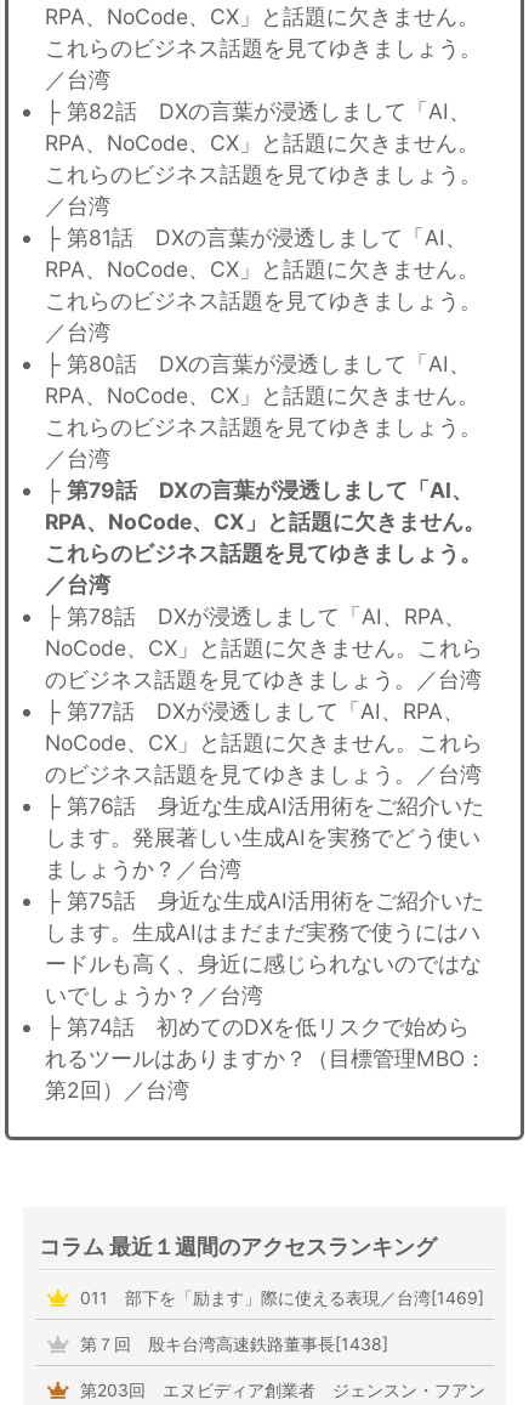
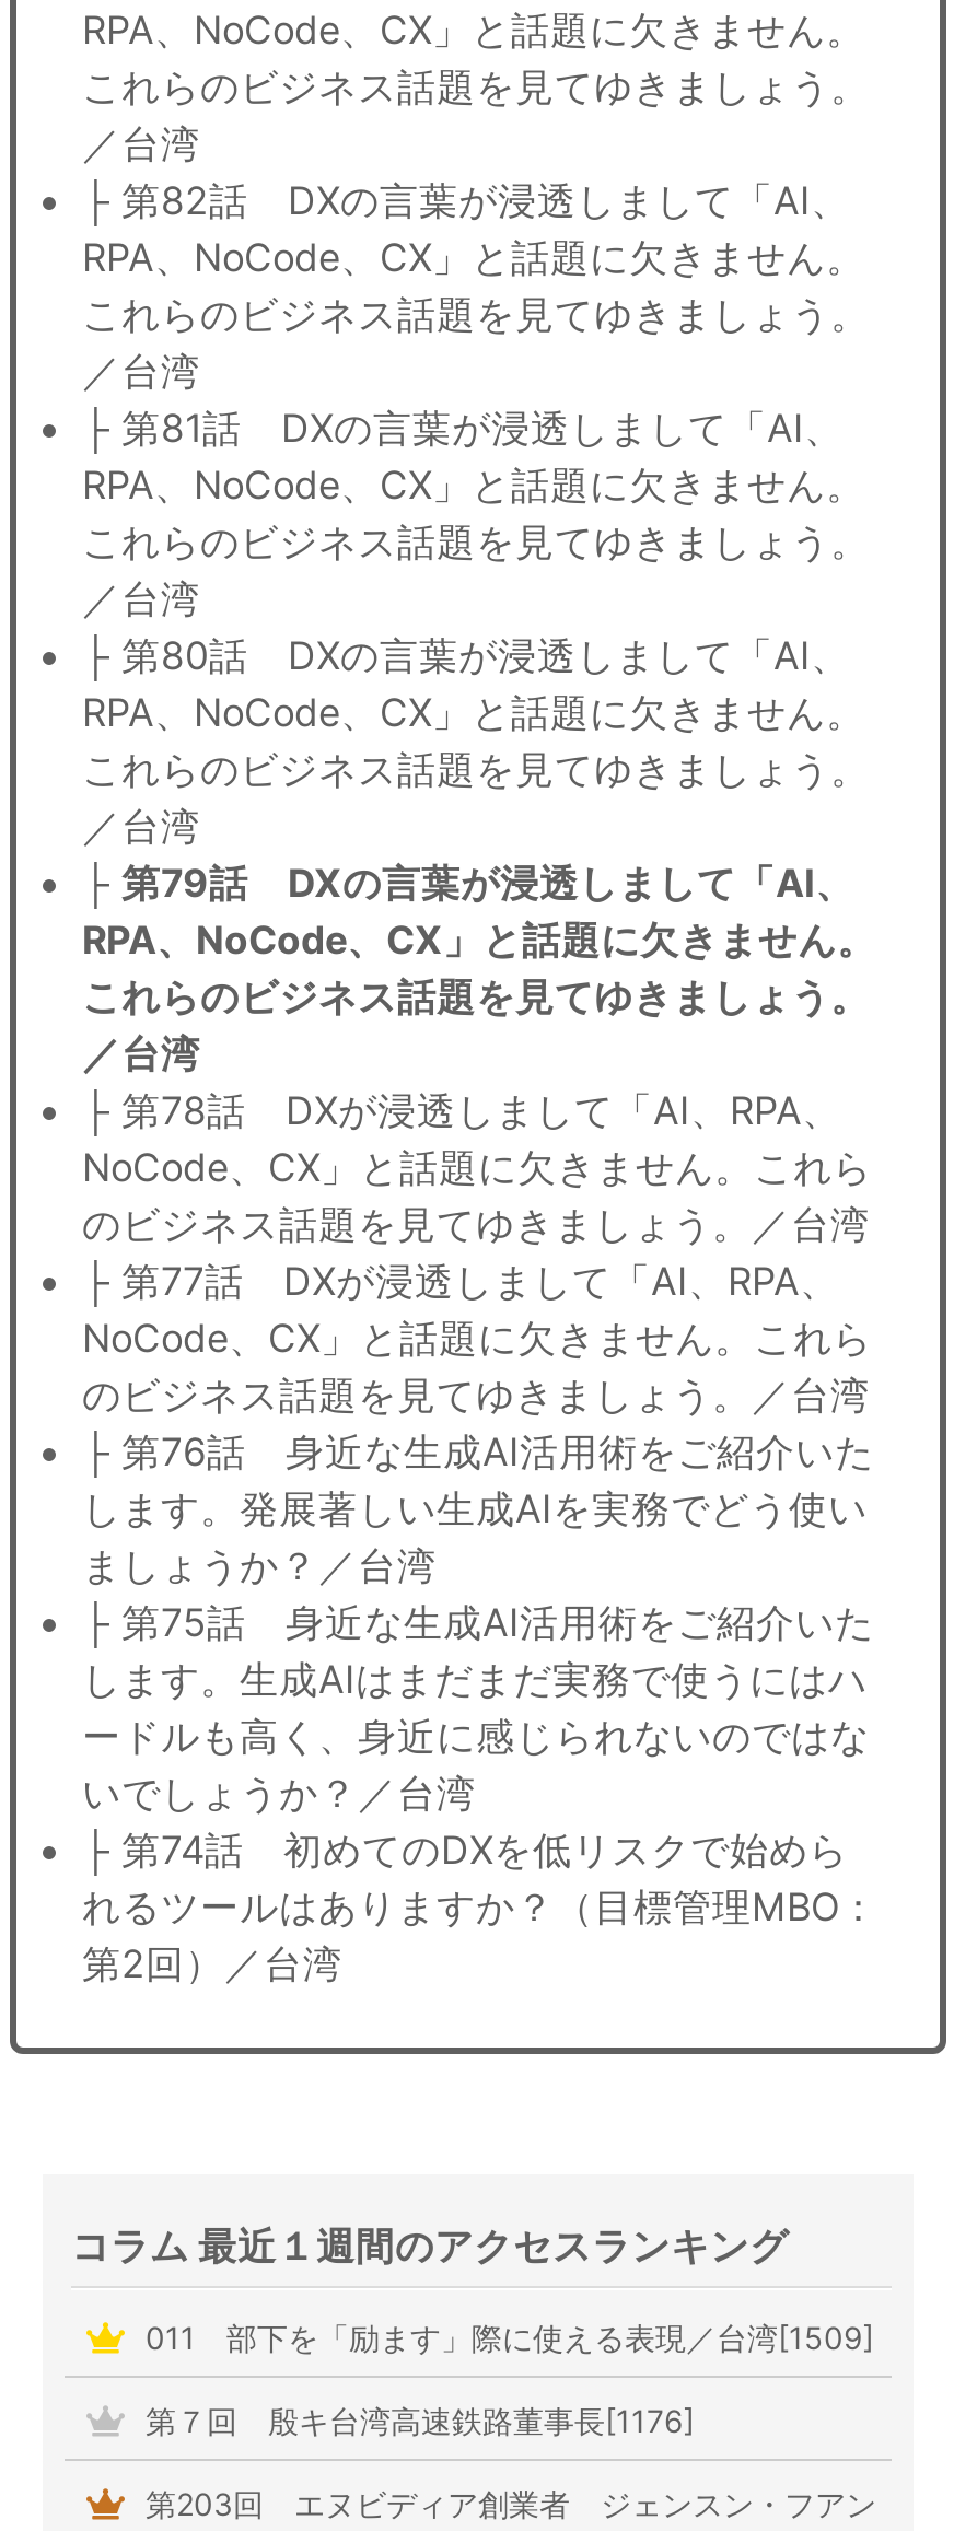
[75,1287,484,1307] 011 部下を「励ます」際に使える表現／台湾[1469] -> [137,2318,874,2355] 011 部下を「励ます」際に使える表現／台湾[1509]
[75,1333,388,1353] 第７回 殷キ台湾高速鉄路董事長[1438] -> [137,2401,695,2438] 第７回 殷キ台湾高速鉄路董事長[1176]

